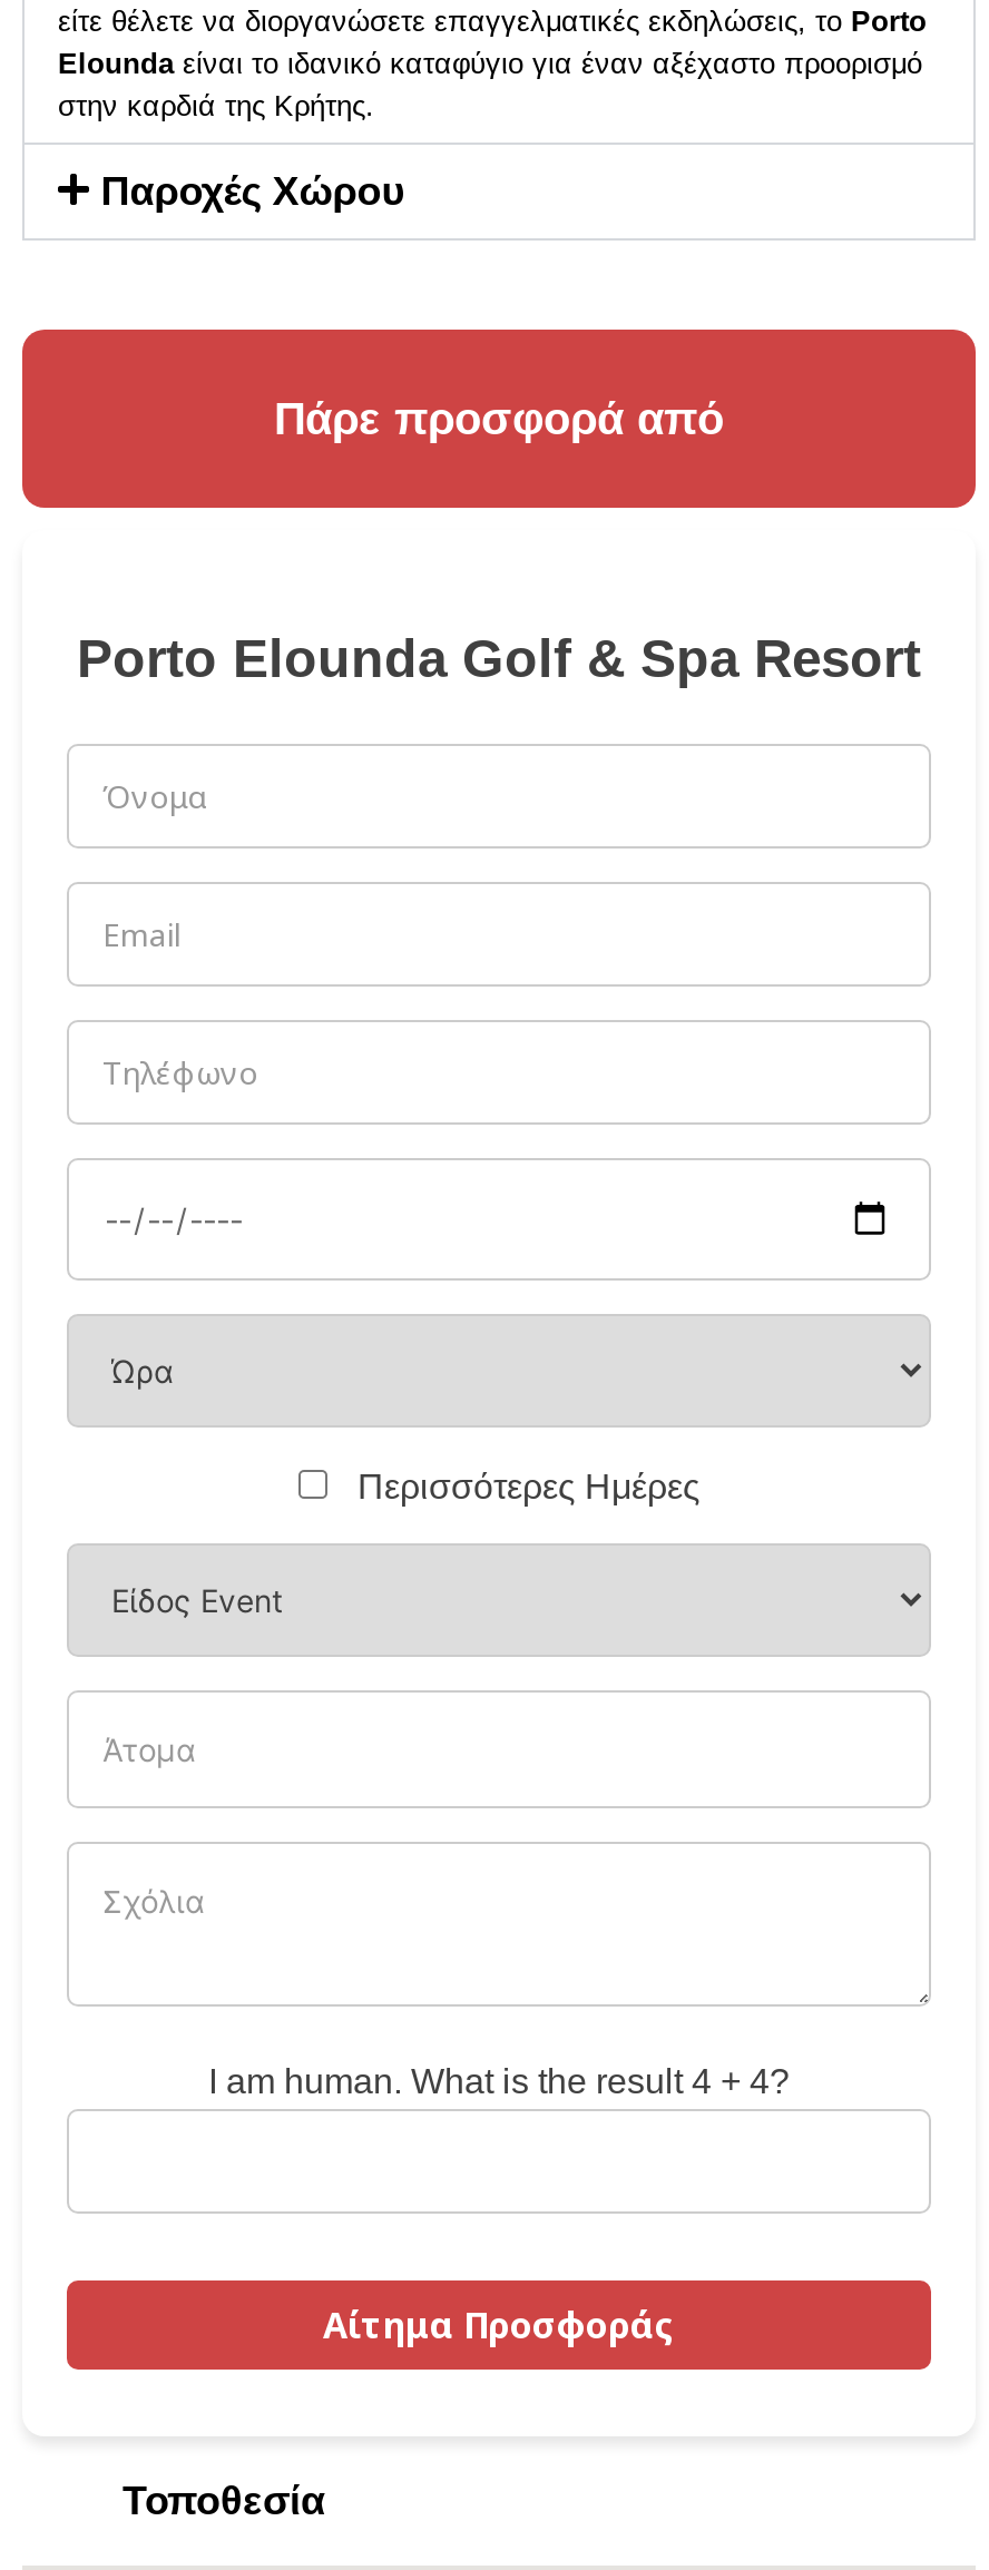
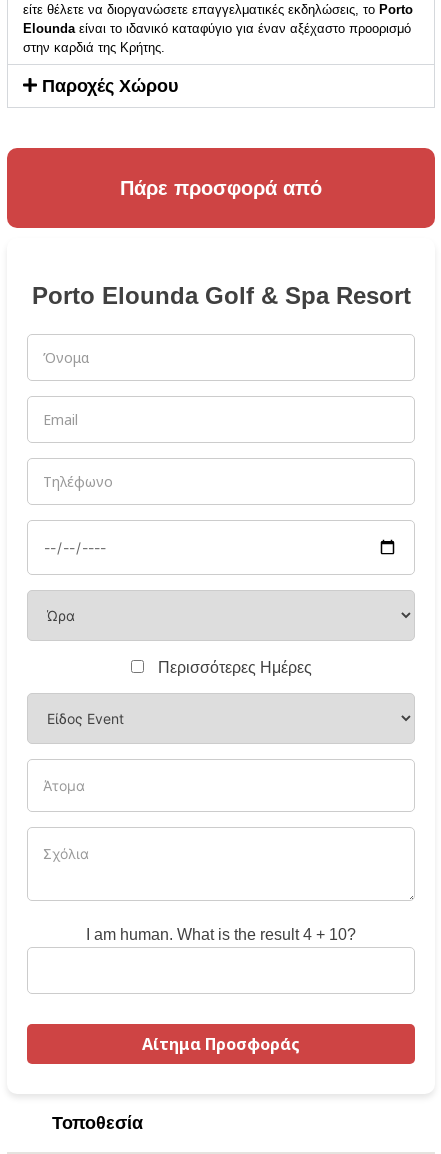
[208,2063,790,2101] I am human. What is the result 4 + 4? -> [86,926,356,943] I am human. What is the result 4 + 10?

